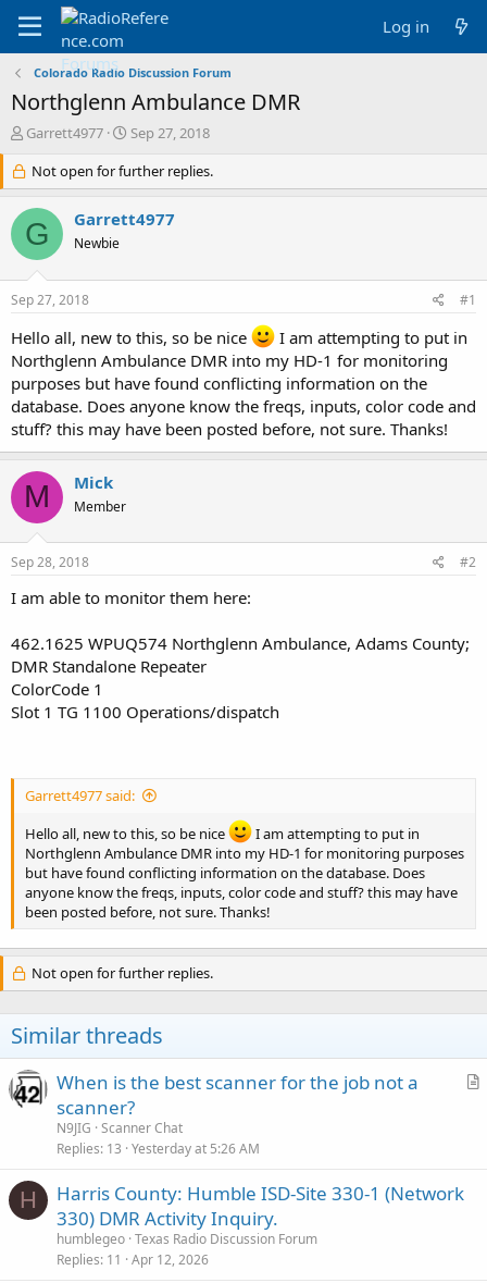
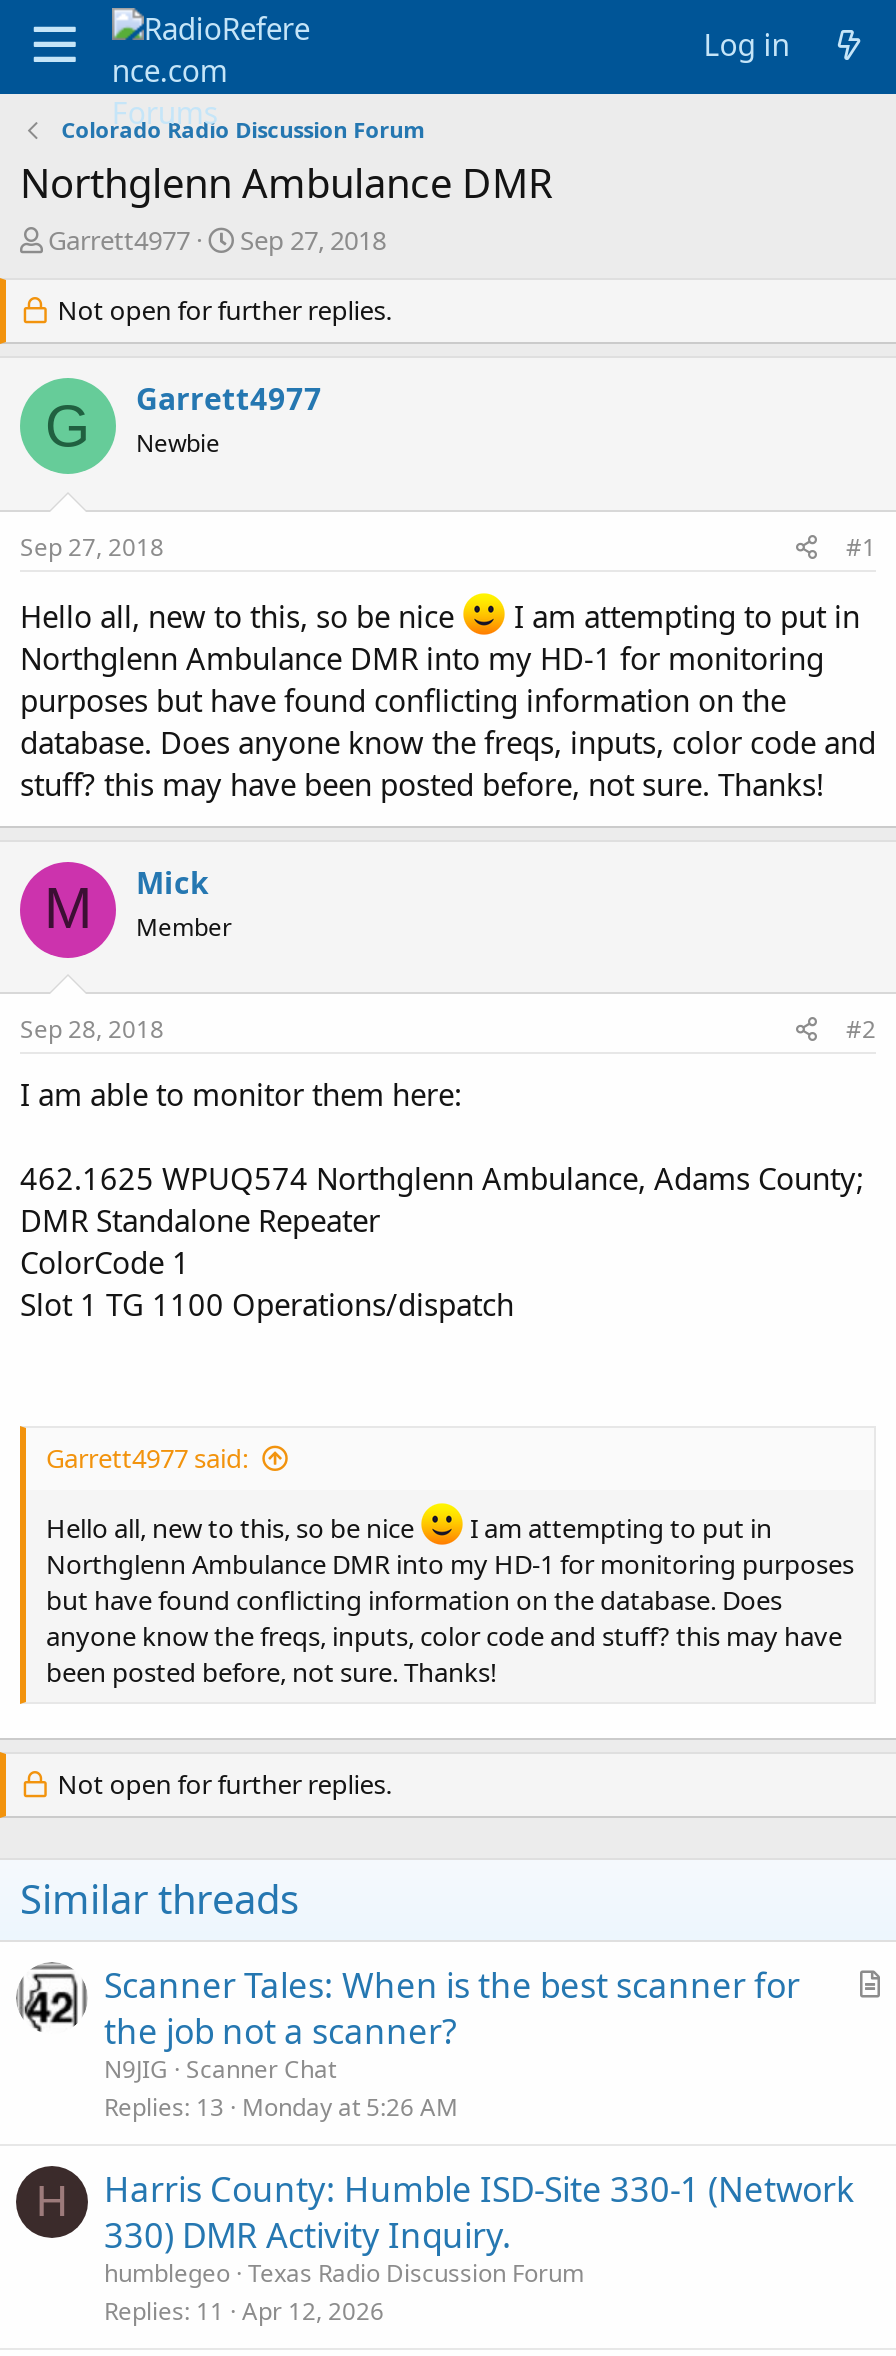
[57,1070,419,1120] When is the best scanner for the job not a | scanner? -> [104,1962,800,2054] Scanner Tales: When is the best scanner for | the job not a scanner?
[57,1139,260,1158] Replies 13 Yesterday at 5:26 AM -> [104,2090,458,2124] Replies 13 Monday at 5:26 AM

